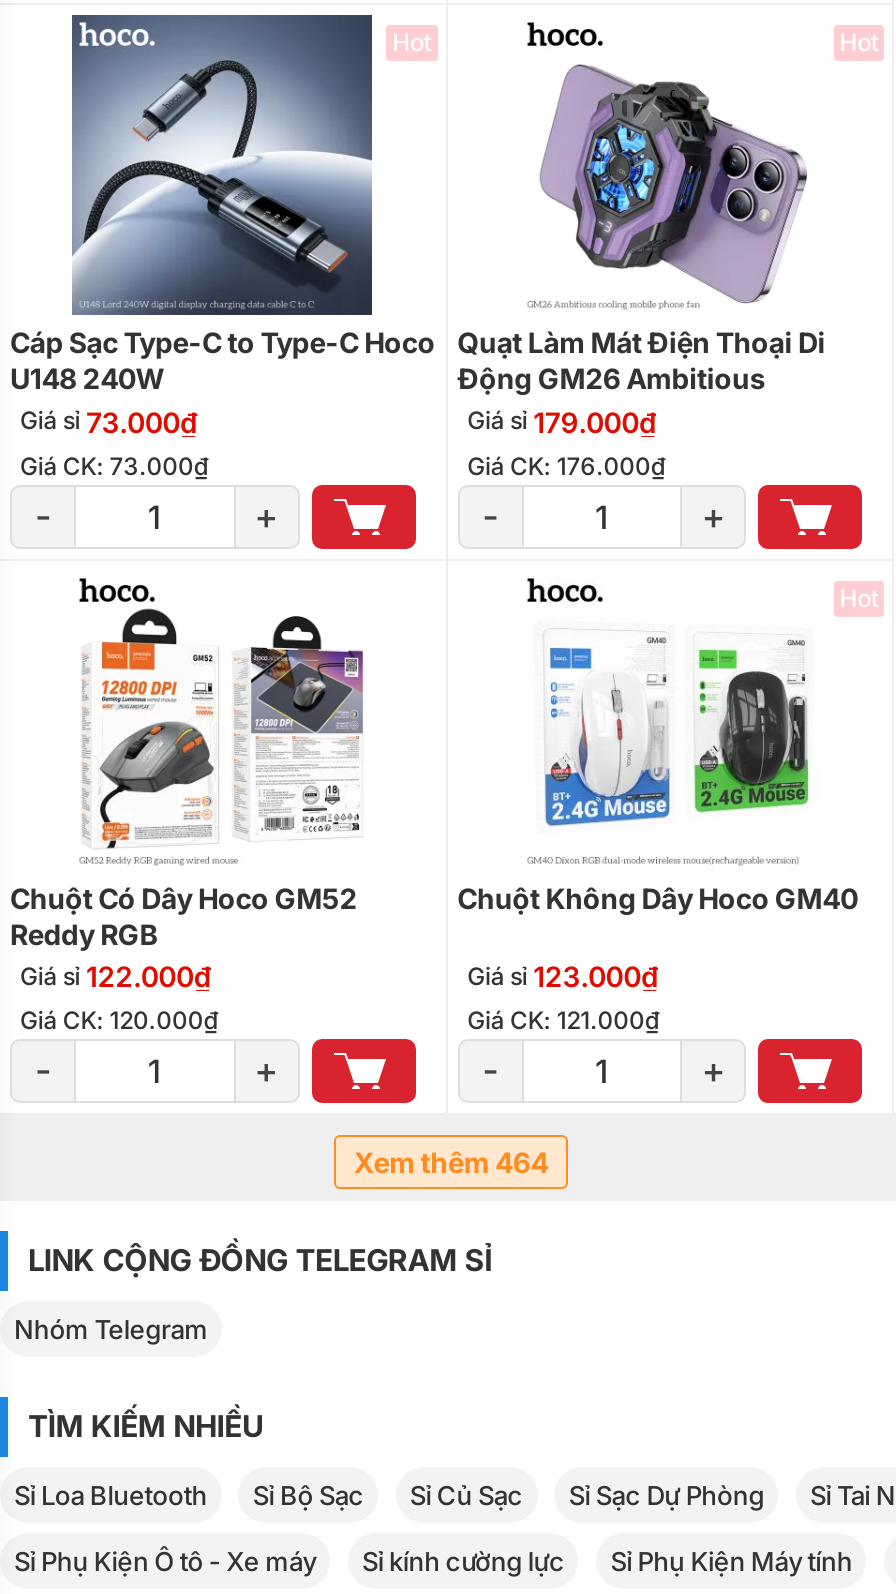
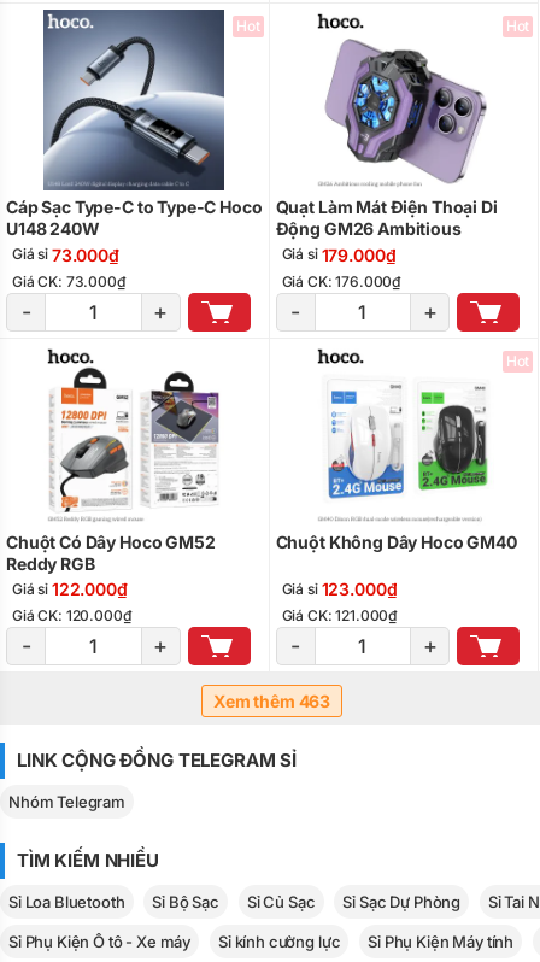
[354,1145,548,1179] Xem thêm 464 -> [213,691,330,711] Xem thêm 463

